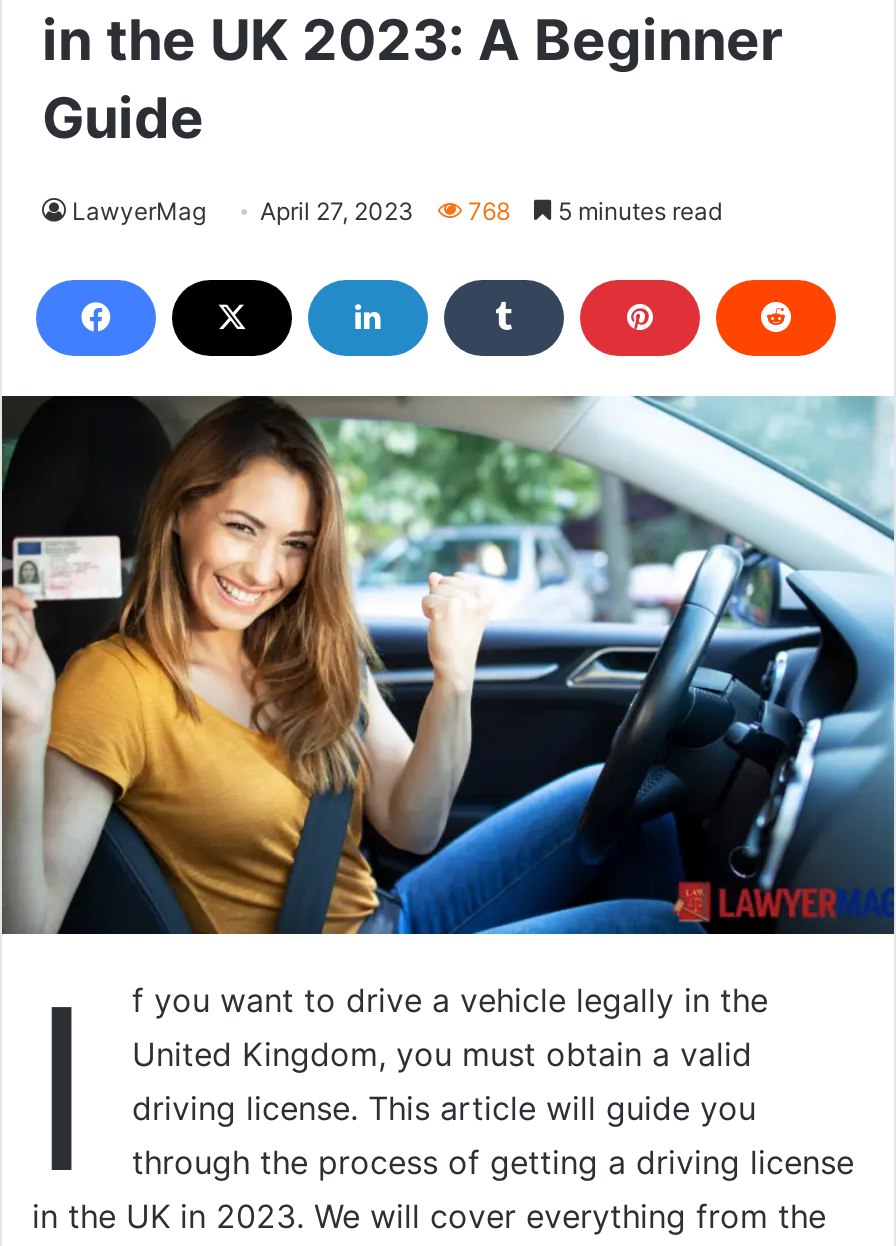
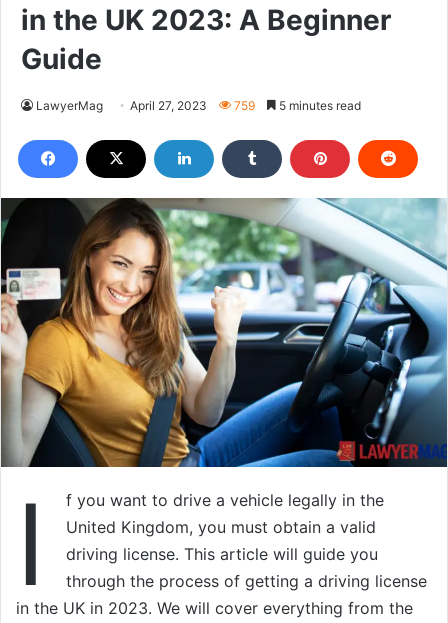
[72,197,722,227] LawyerMag April 27, 2023 768 5 minutes read -> [36,98,361,113] LawyerMag April 27, 2023 759 5 minutes read

